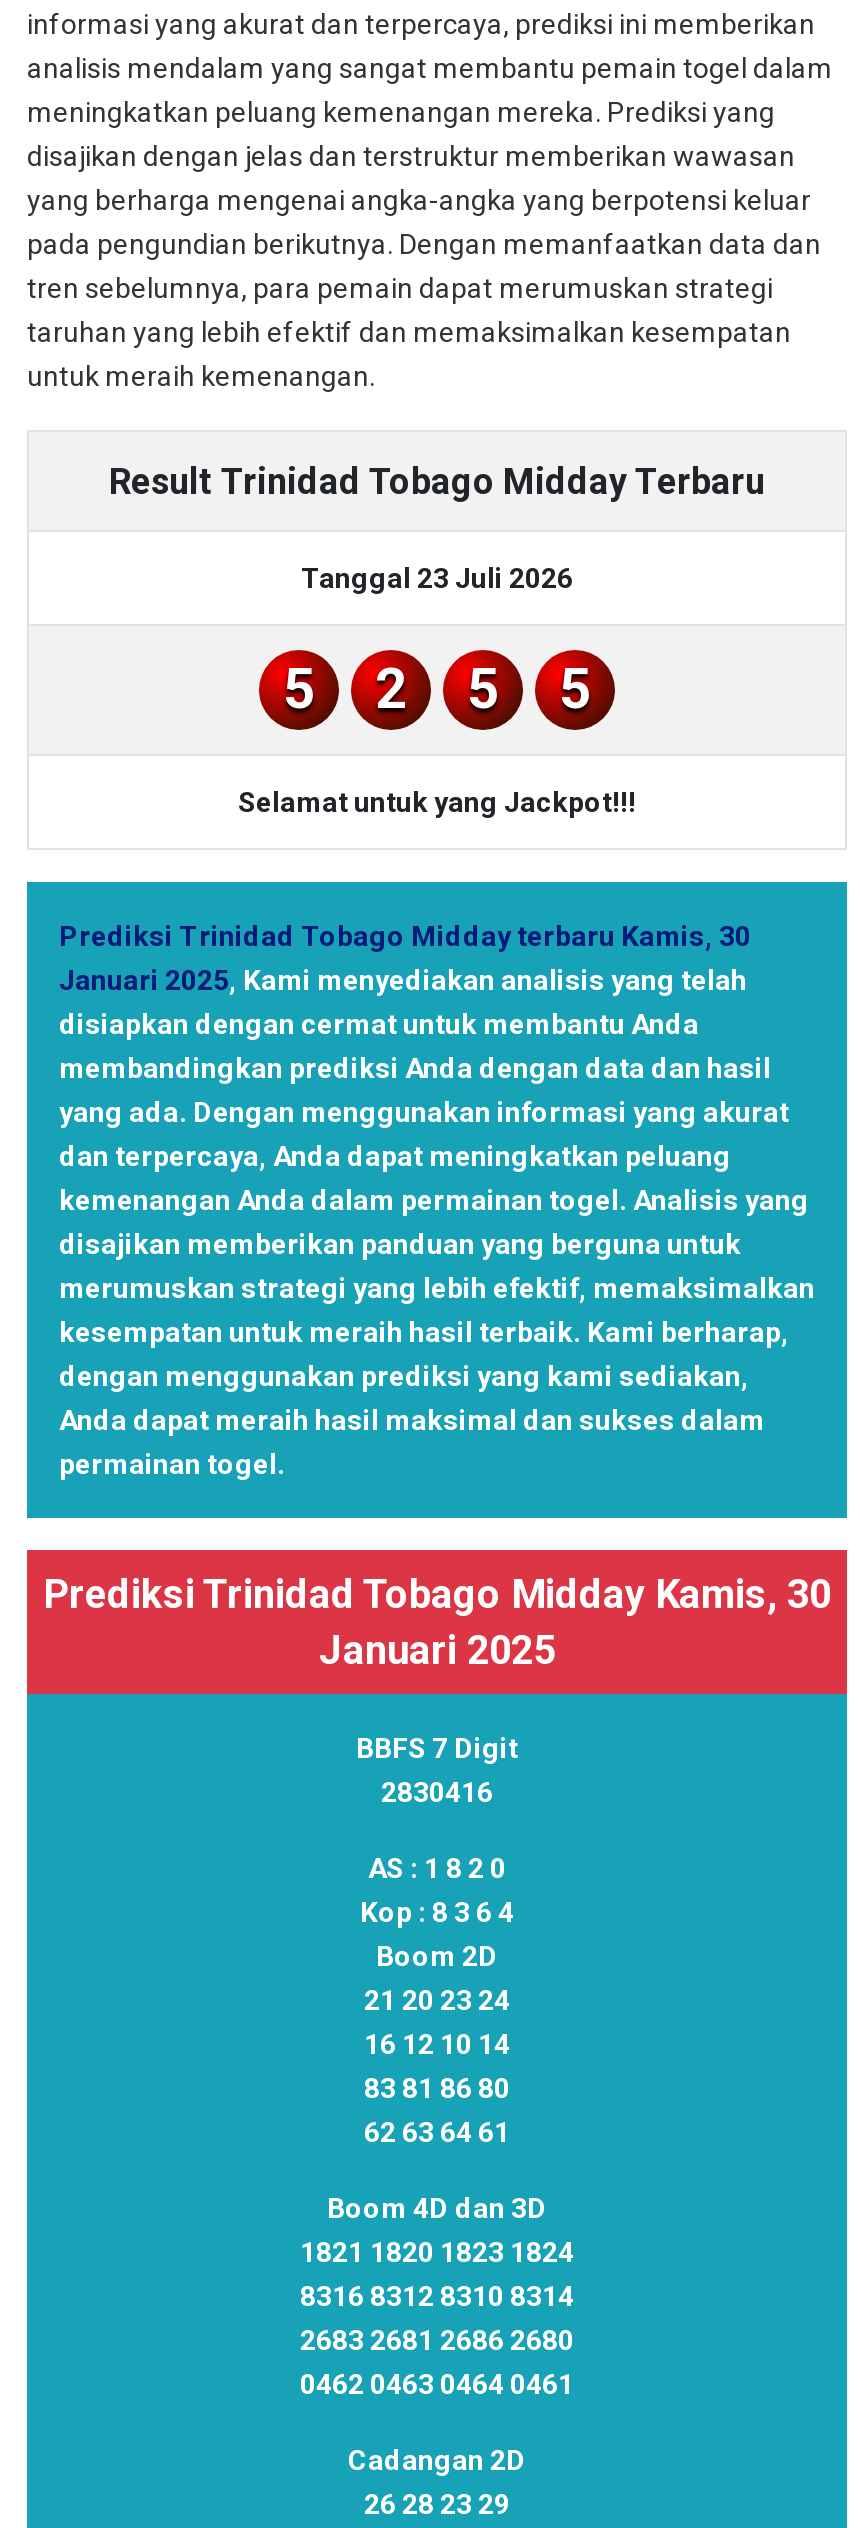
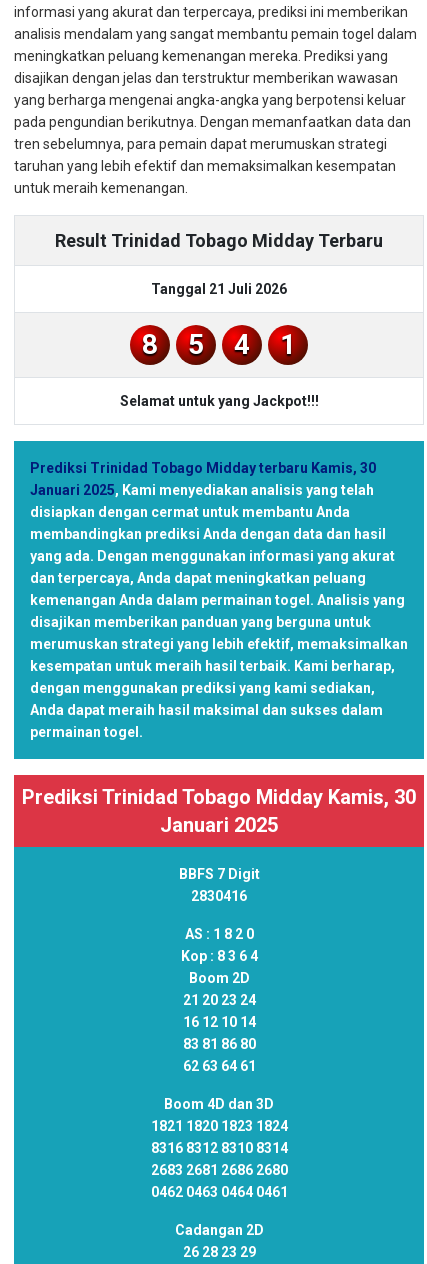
[301,561,573,593] Tanggal 23 Juli 2026 -> [142,281,287,361] Tanggal 21 Juli 2026 | 8
[375,655,591,721] 2 | 5 | 5 -> [234,328,296,361] 4 | 1

